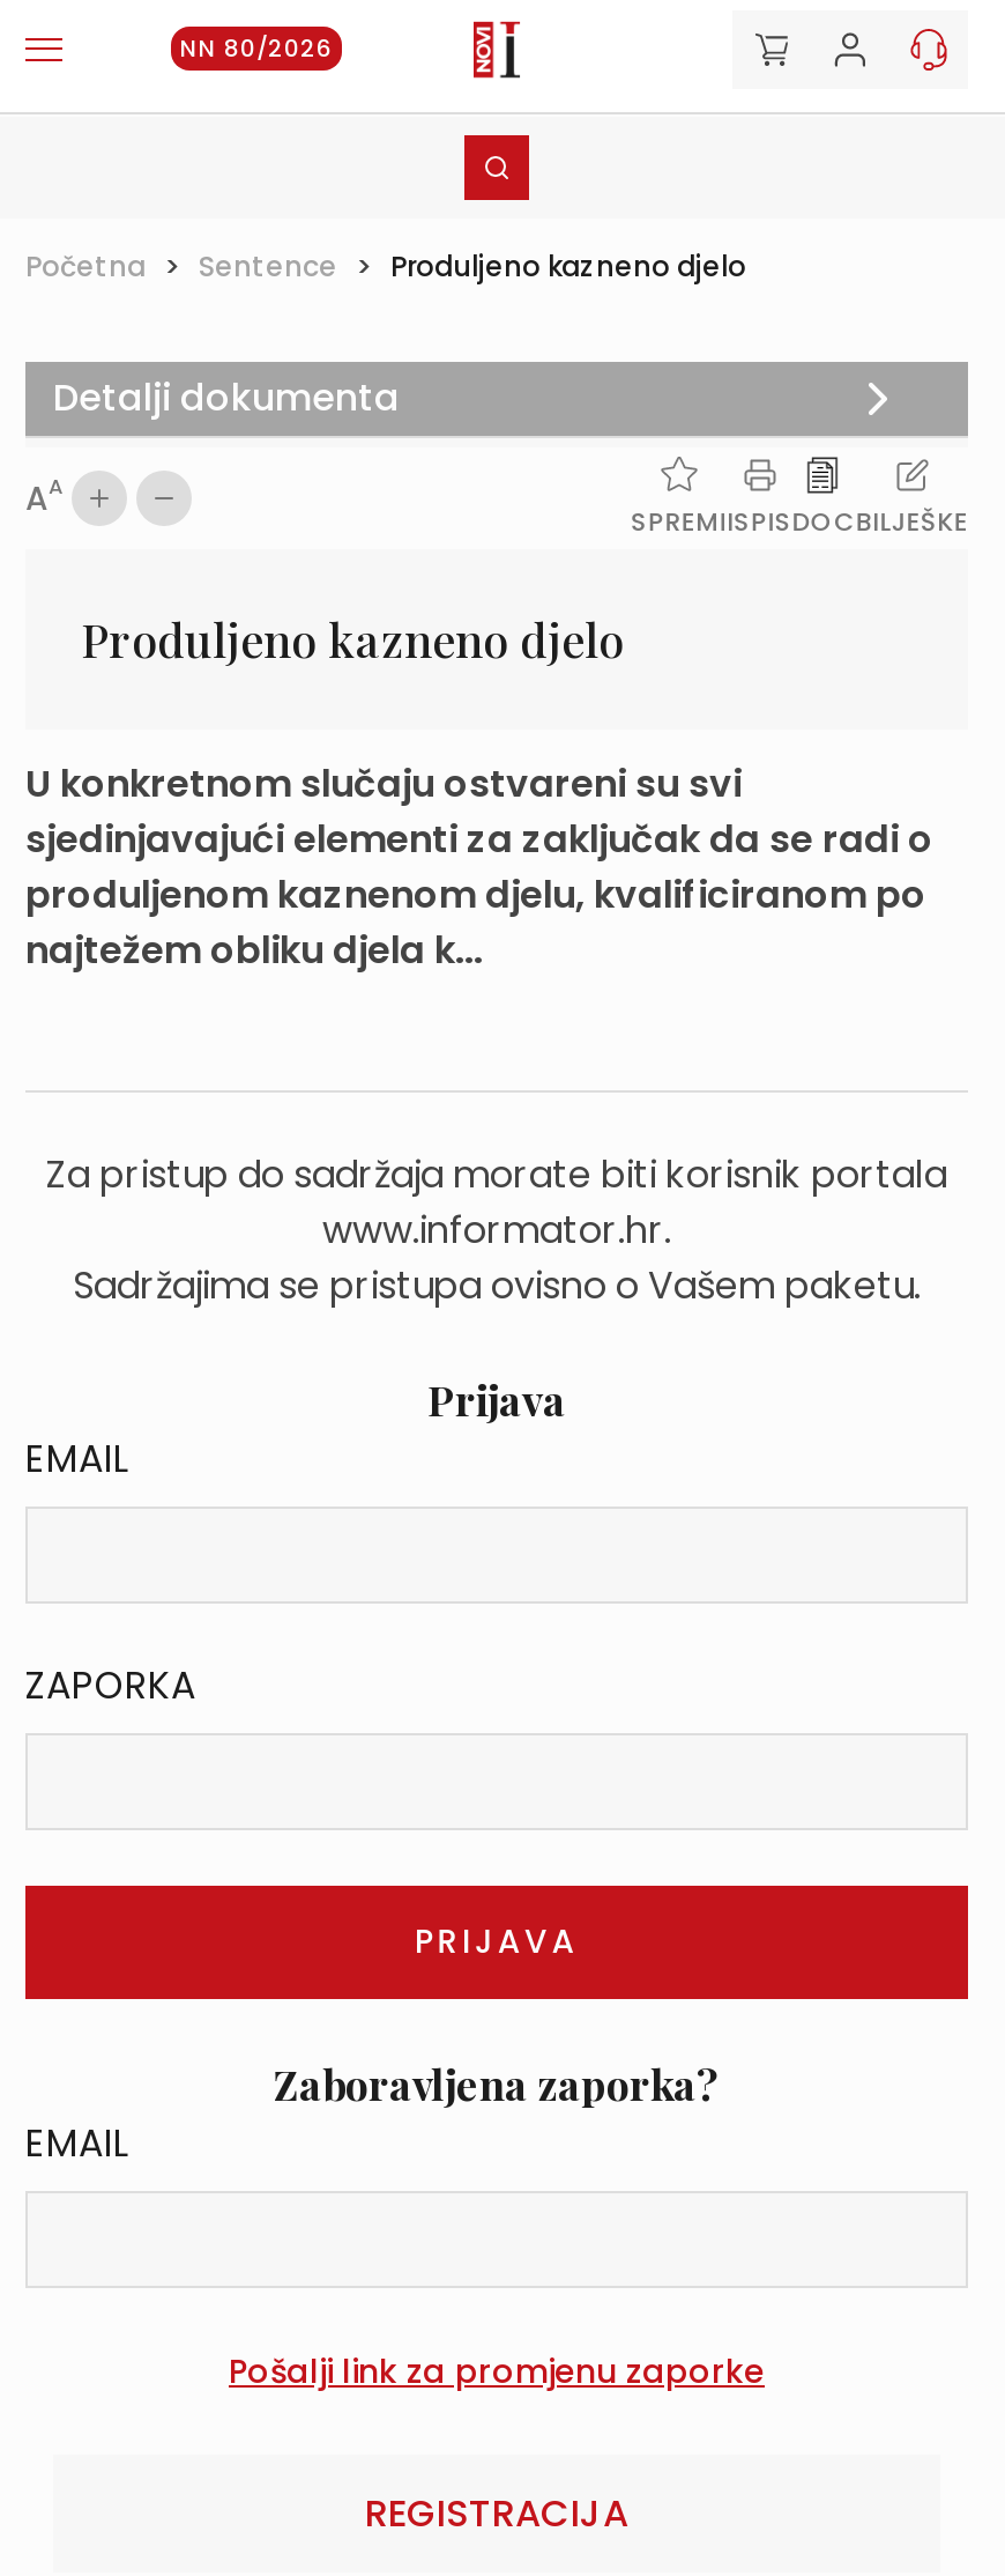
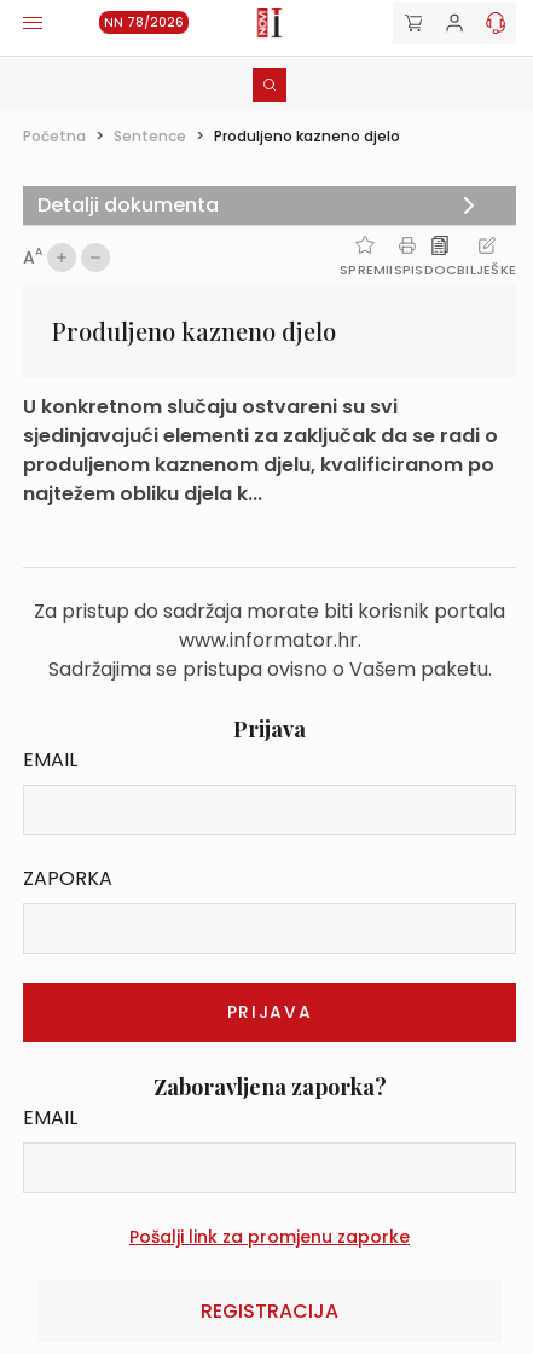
[180,31,333,66] NN 80/2026 -> [104,13,184,31] NN 78/2026

